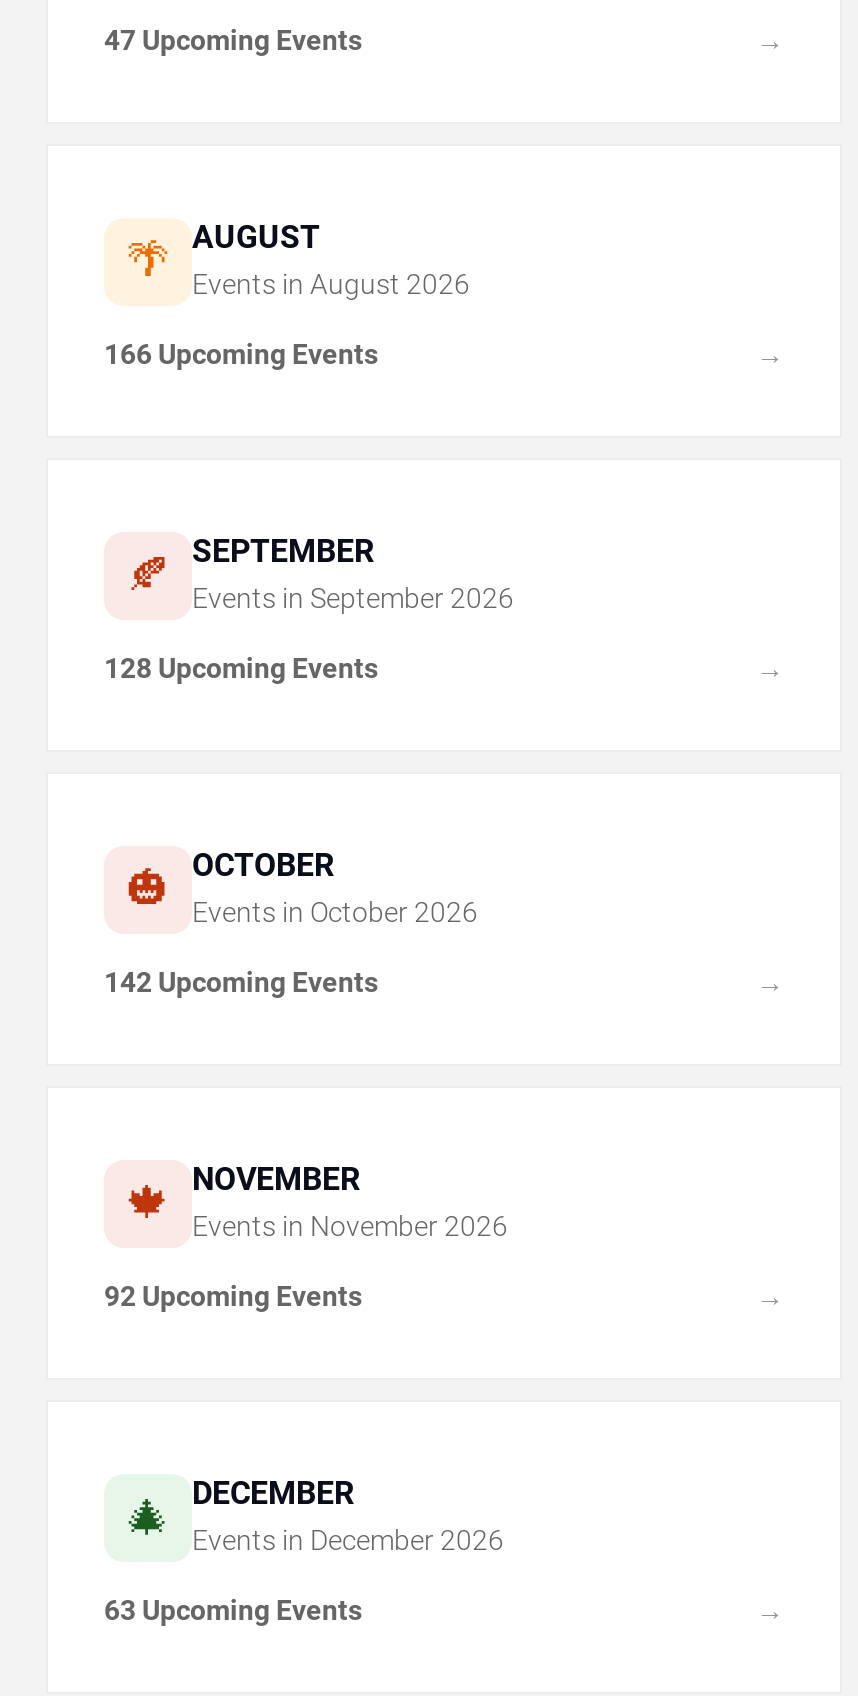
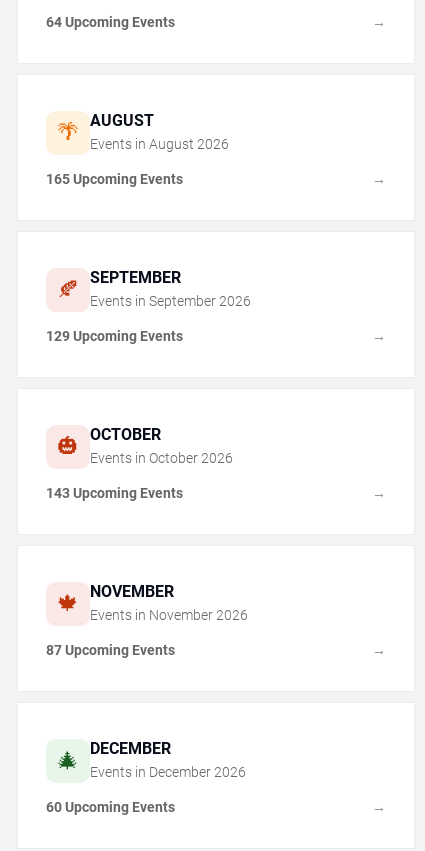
[104,23,362,55] 47 Upcoming Events -> [46,13,175,29] 64 Upcoming Events
[104,337,378,369] 166 Upcoming Events -> [46,170,183,186] 165 Upcoming Events
[104,651,378,683] 128 Upcoming Events -> [46,327,183,343] 129 Upcoming Events
[104,965,378,997] 142 Upcoming Events -> [46,484,183,500] 143 Upcoming Events
[104,1279,362,1311] 92 Upcoming Events -> [46,641,175,657] 87 Upcoming Events
[104,1593,362,1625] 63 Upcoming Events -> [46,798,175,814] 60 Upcoming Events

